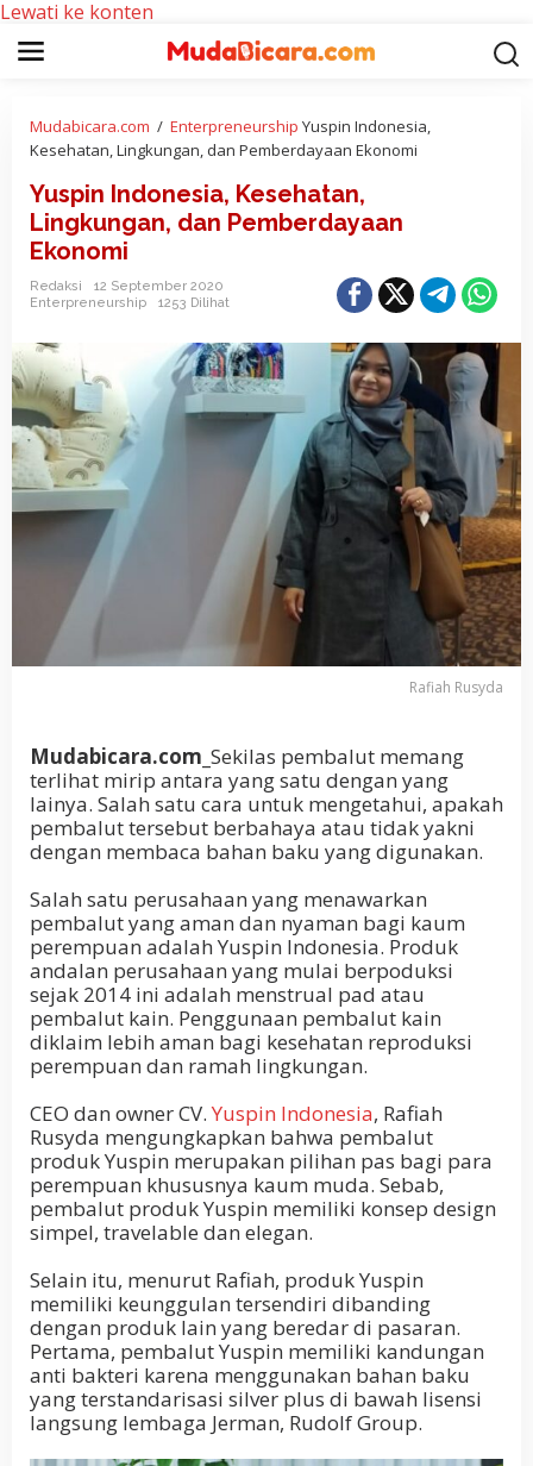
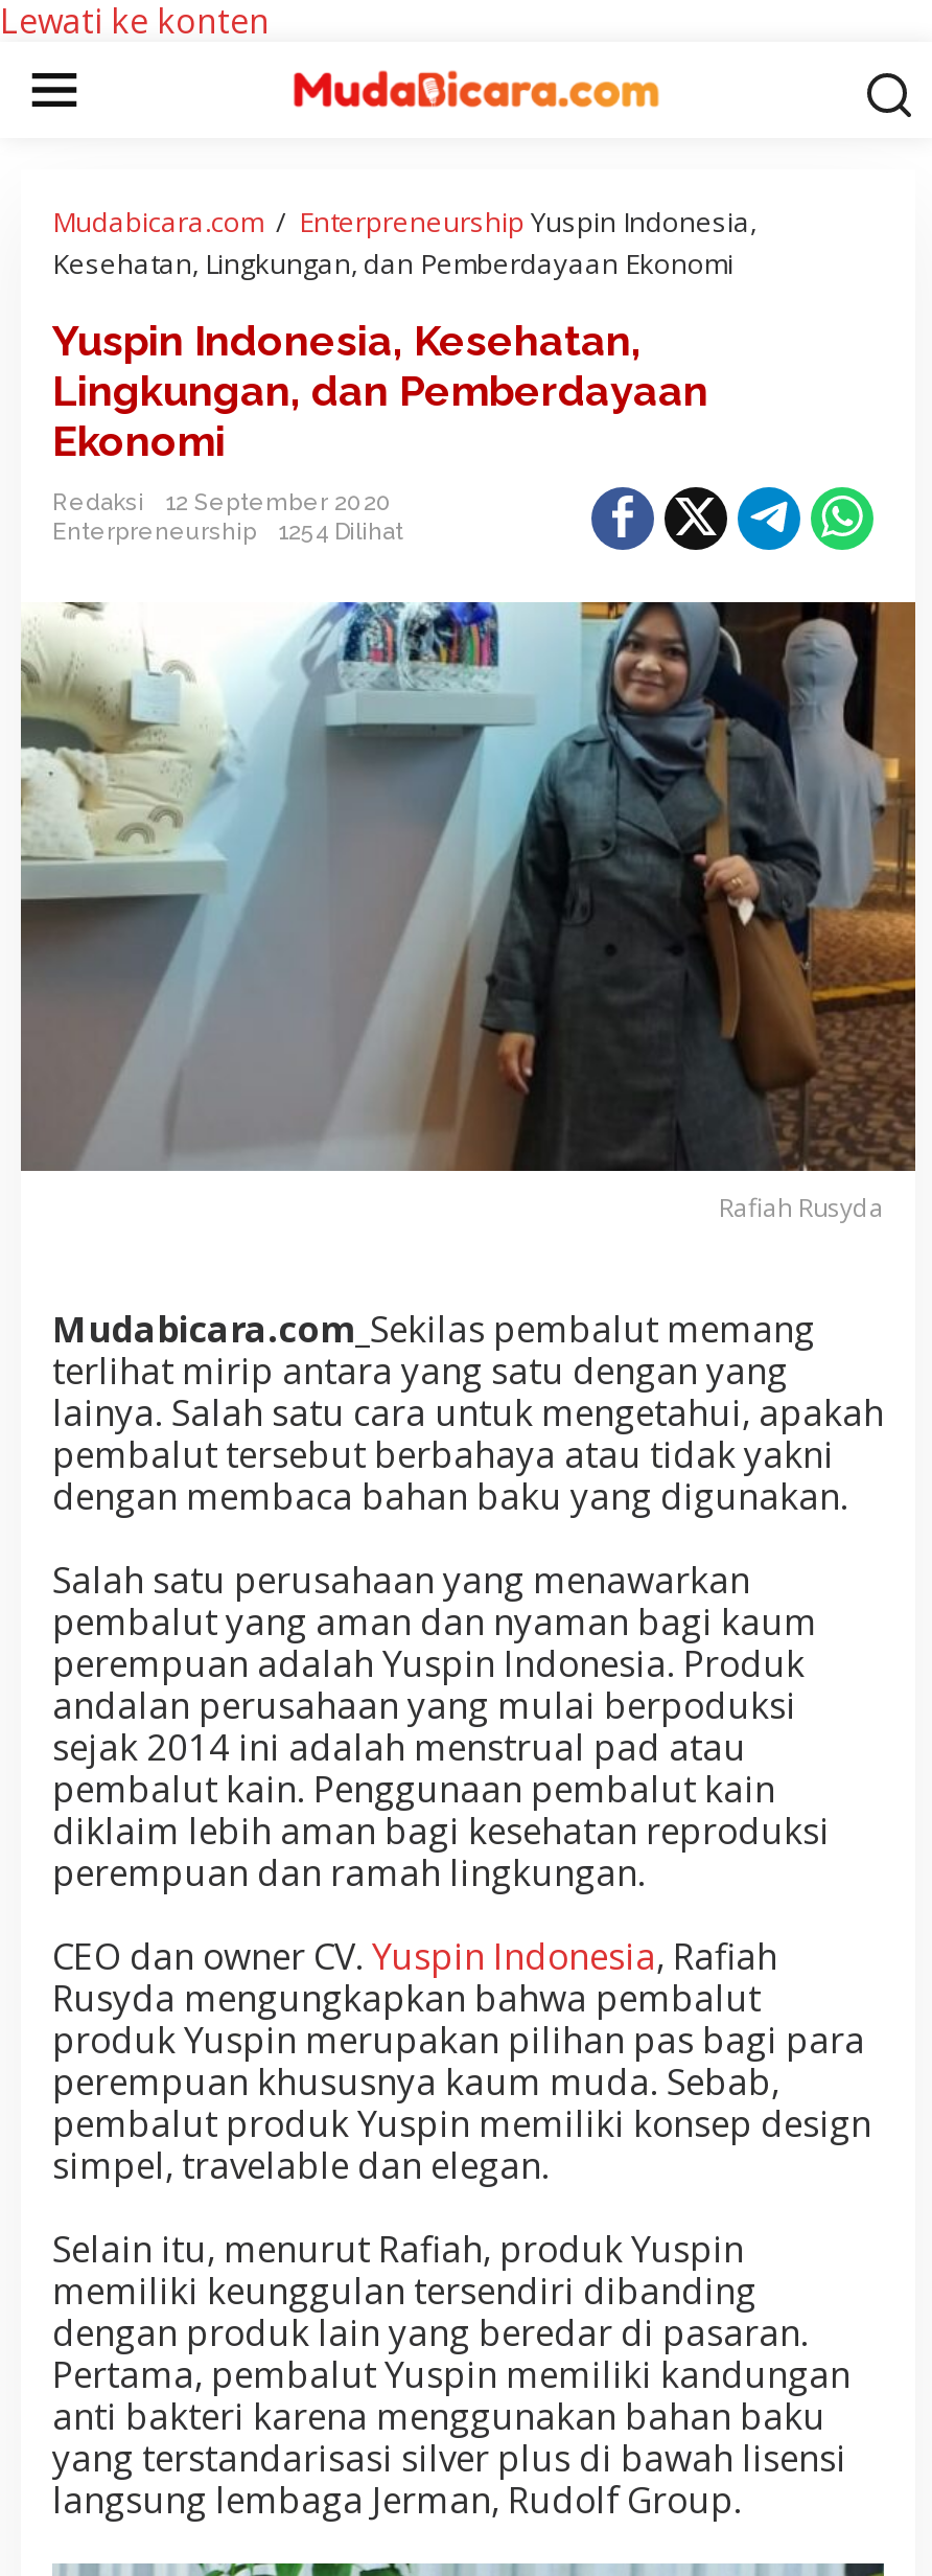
[30,295,230,311] Enterpreneurship 1253 Dilihat -> [52,519,403,546] Enterpreneurship 1254 Dilihat

